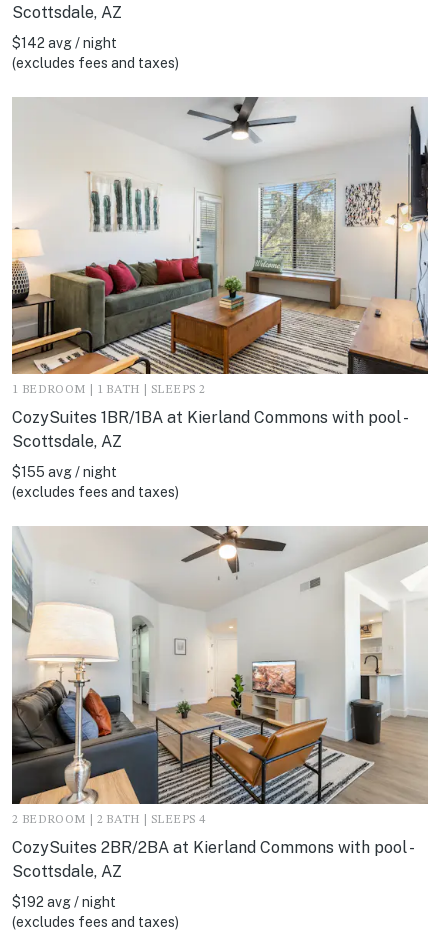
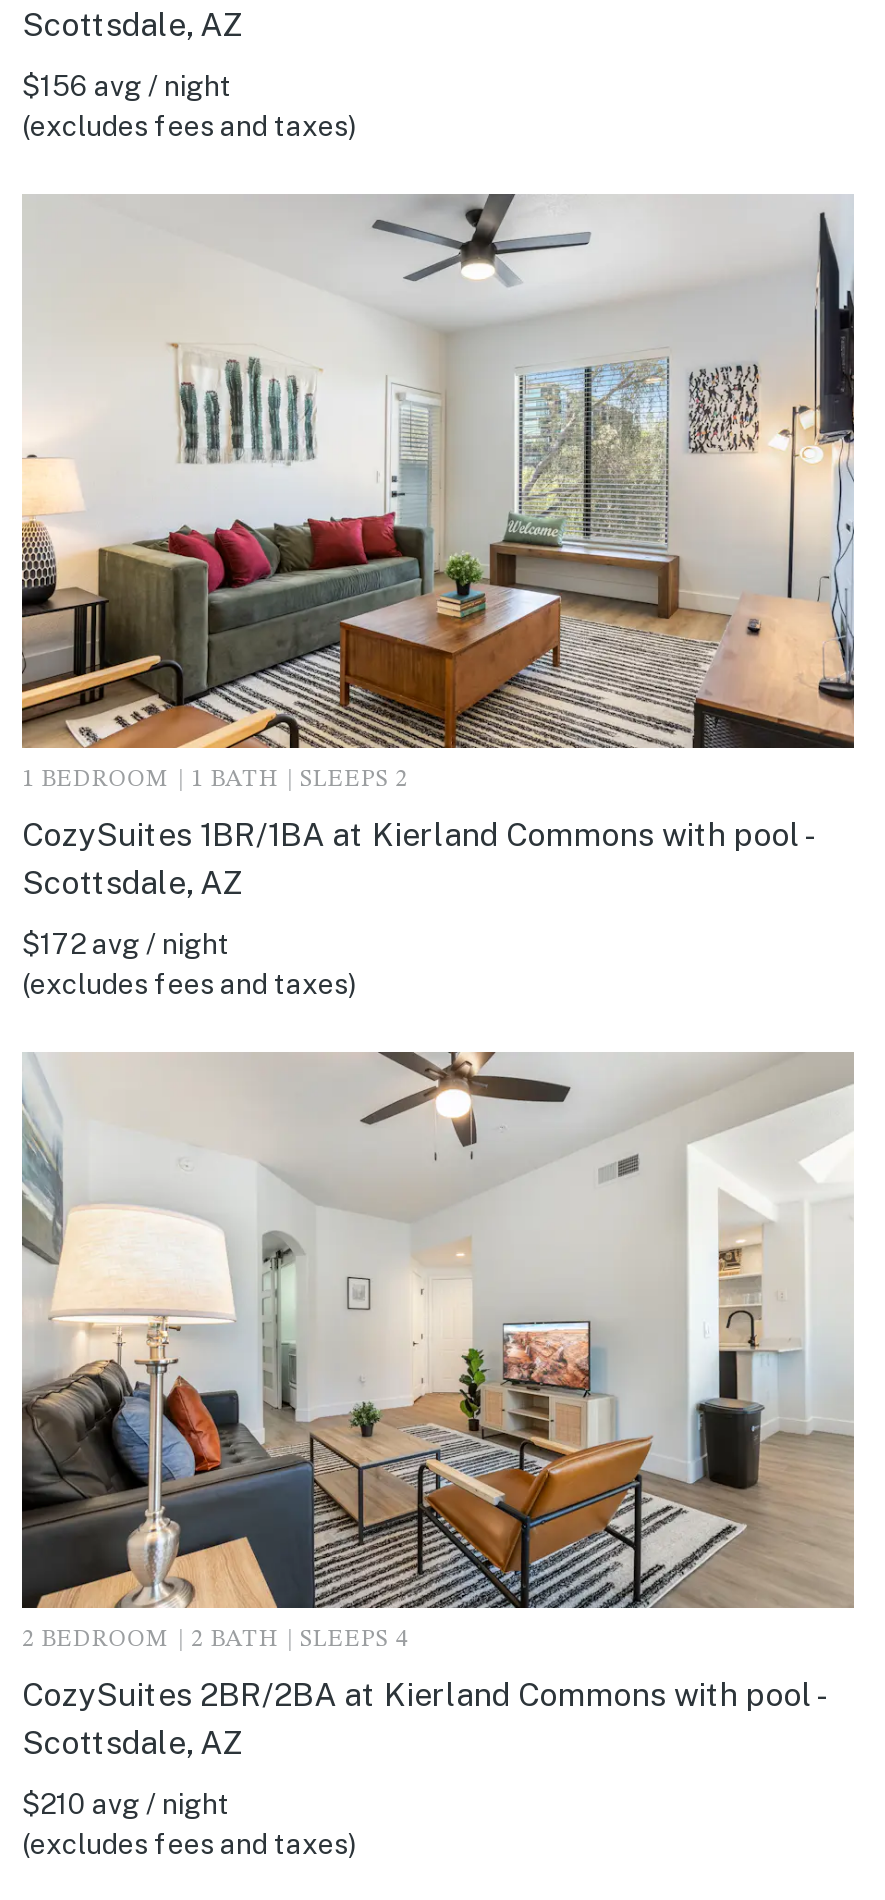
[12,35,117,51] $142 avg / night -> [22,70,232,102] $156 avg / night
[12,464,117,480] $155 avg / night -> [22,928,230,960] $172 avg / night
[12,893,116,909] $192 avg / night -> [22,1787,230,1819] $210 avg / night

